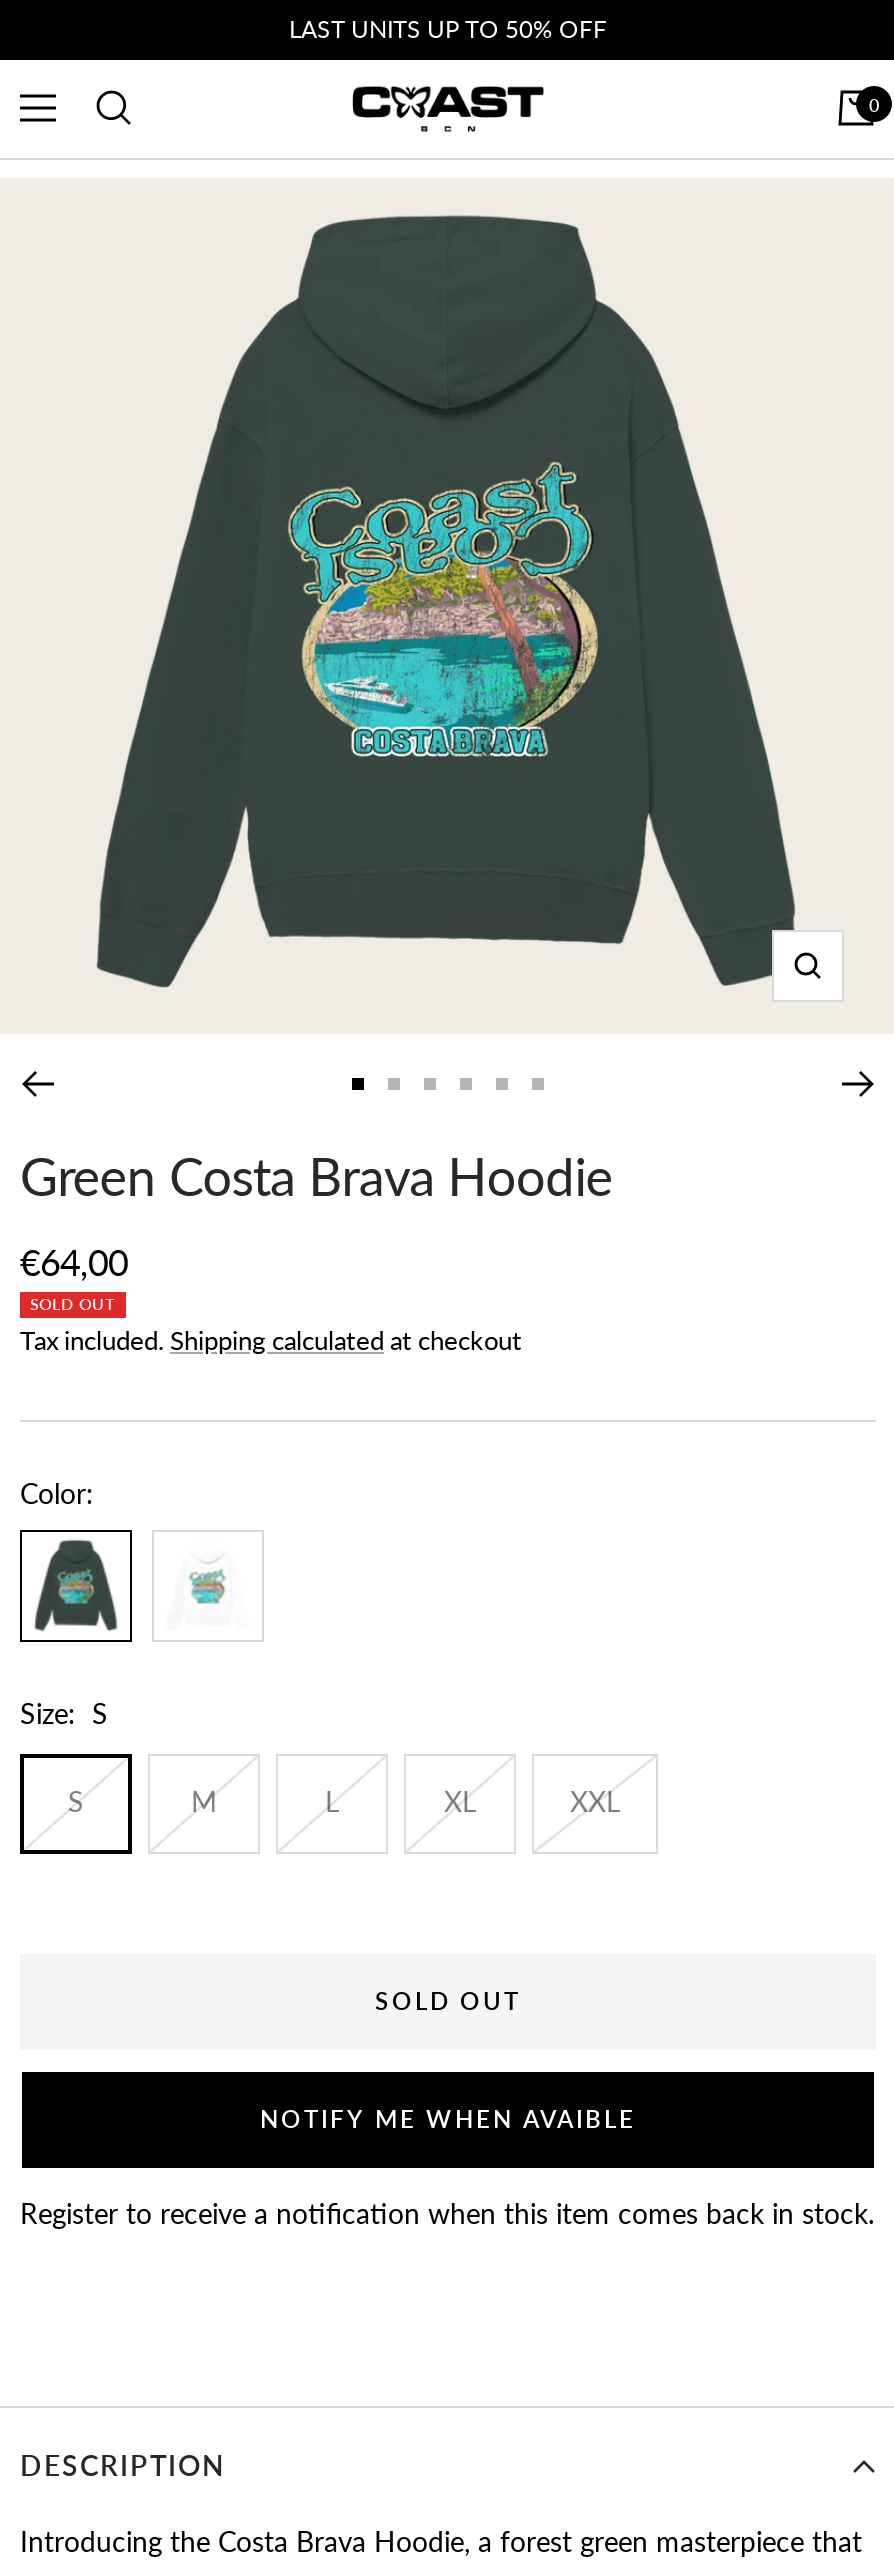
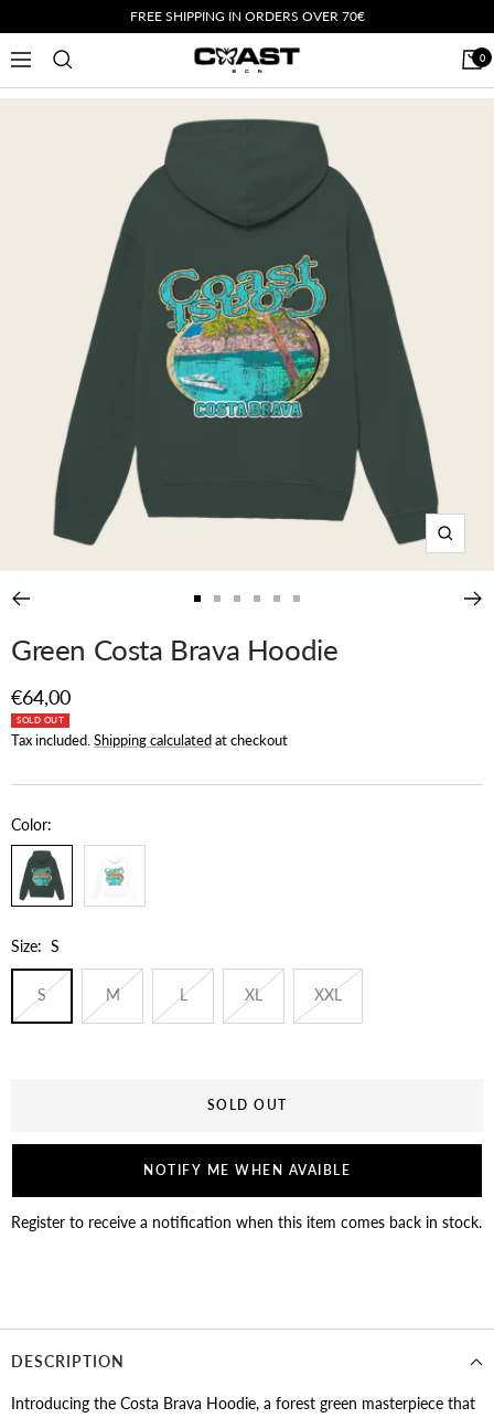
[289,14,607,44] LAST UNITS UP TO 50% OFF -> [130,8,364,24] FREE SHIPPING IN ORDERS OVER 70€

